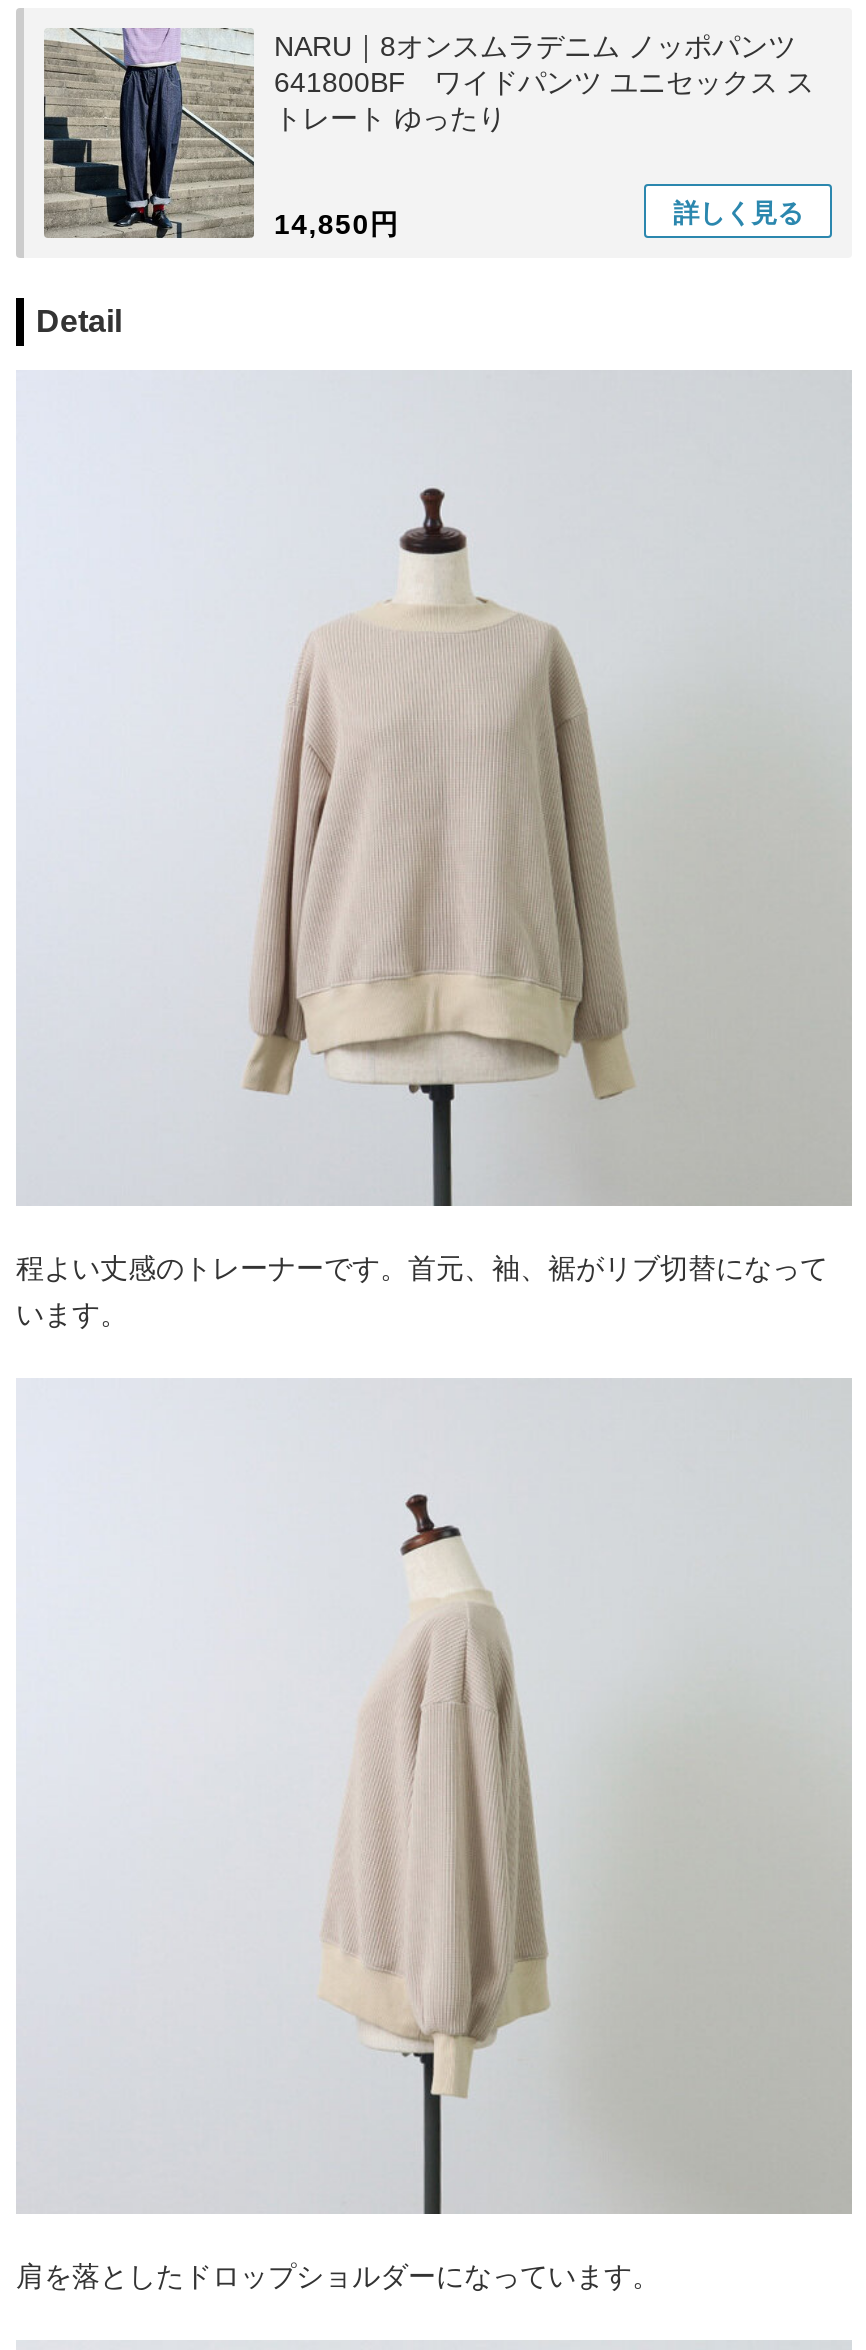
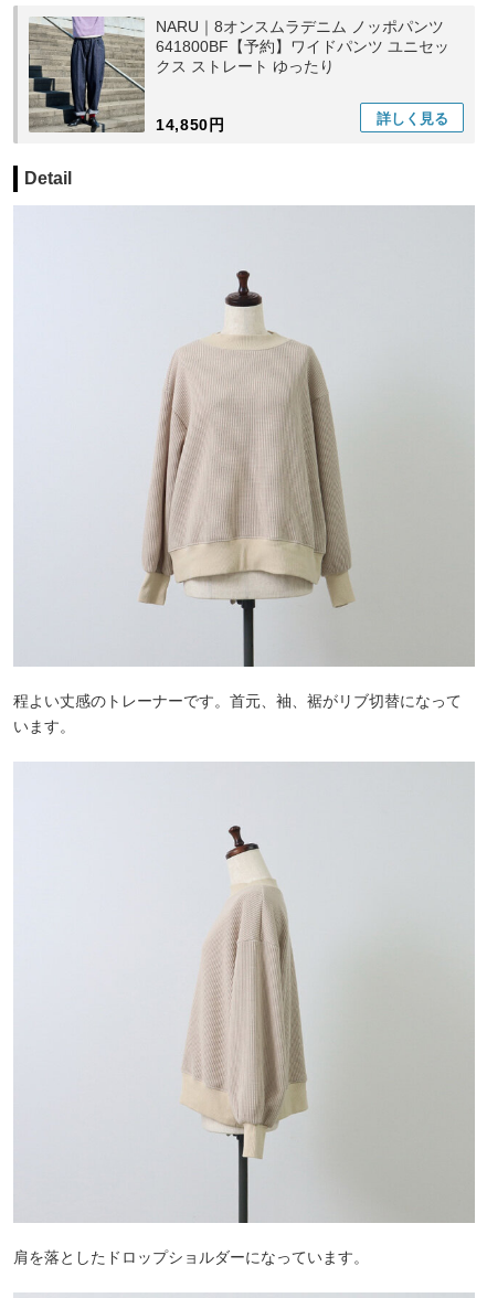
[274,66,814,134] 641800BF ワイドパンツ ユニセックス ス | トレート ゆったり -> [156,38,449,75] 641800BF【予約】ワイドパンツ ユニセッ | クス ストレート ゆったり

